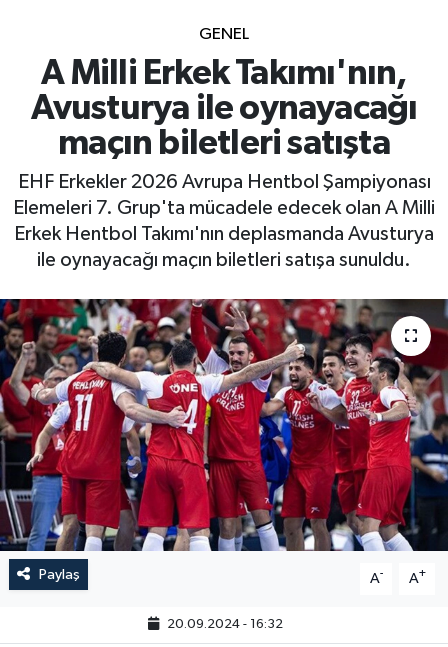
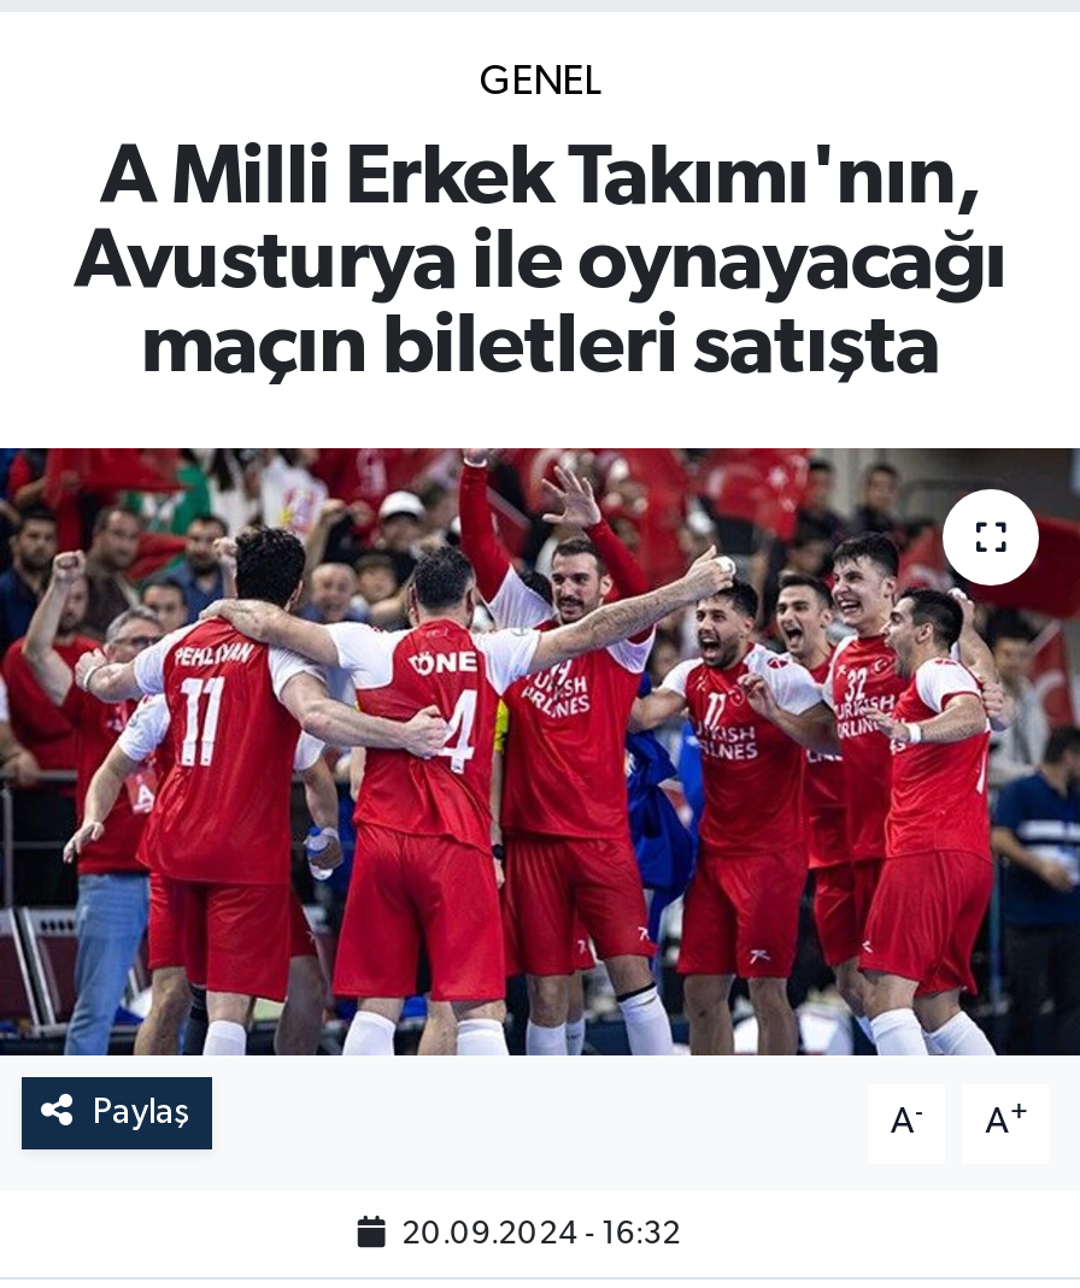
[13,172,435,270] EHF Erkekler 2026 Avrupa Hentbol Şampiyonası | Elemeleri 7. Grup'ta mücadele edecek olan A Milli | Erkek Hentbol Takımı'nın deplasmanda Avusturya | ile oynayacağı maçın biletleri satışa sunuldu. -> none

